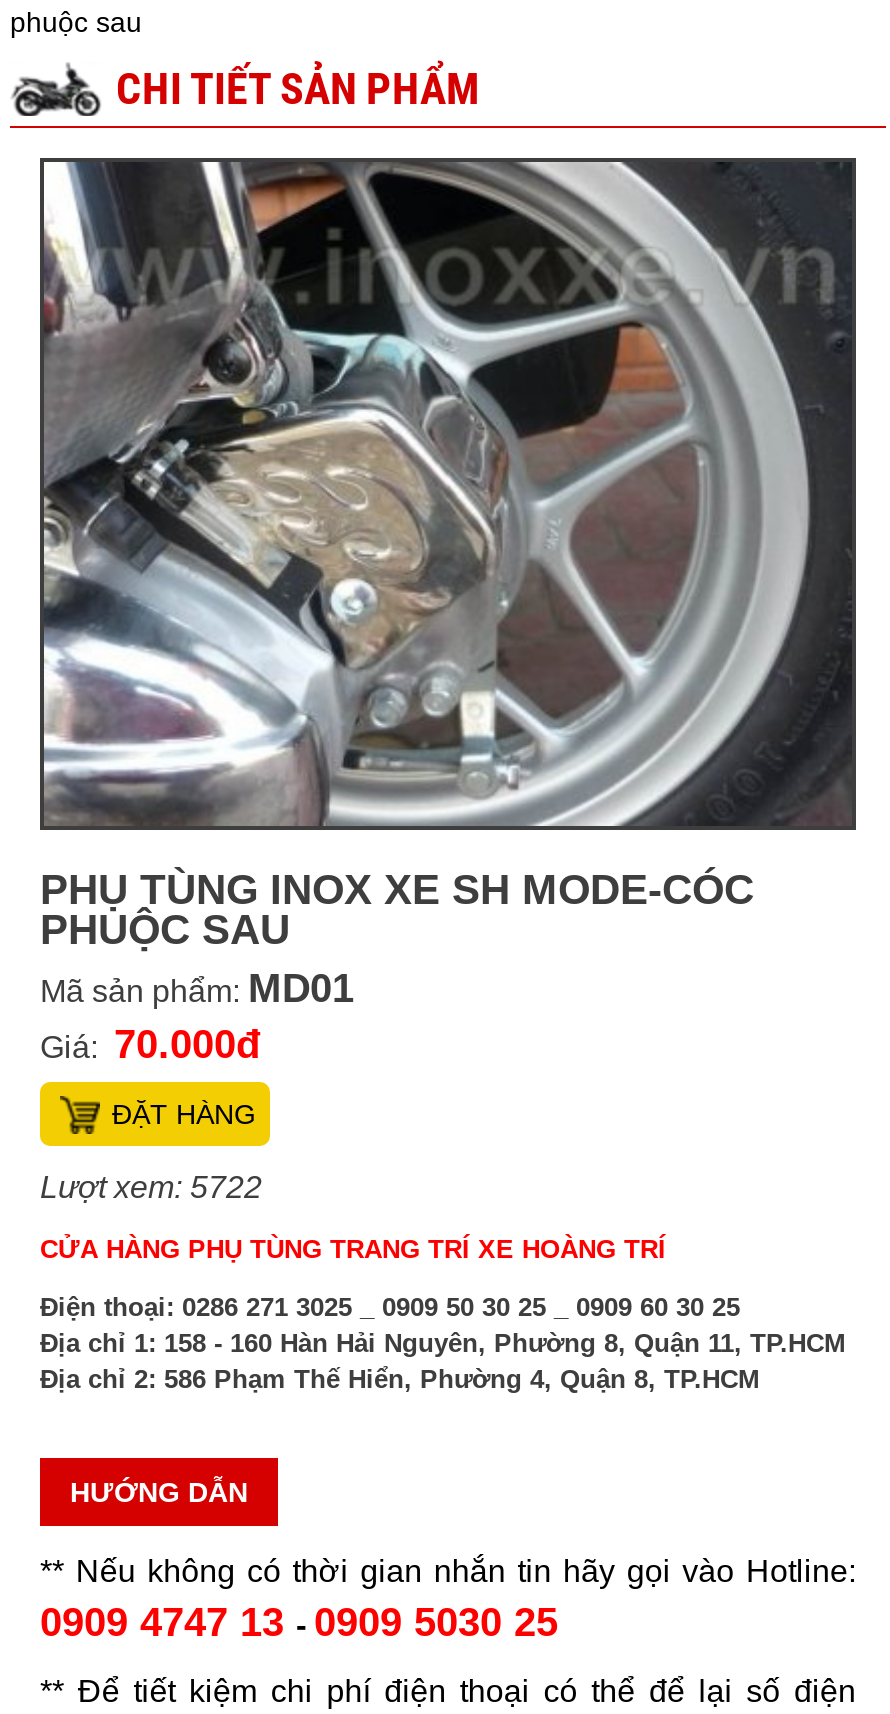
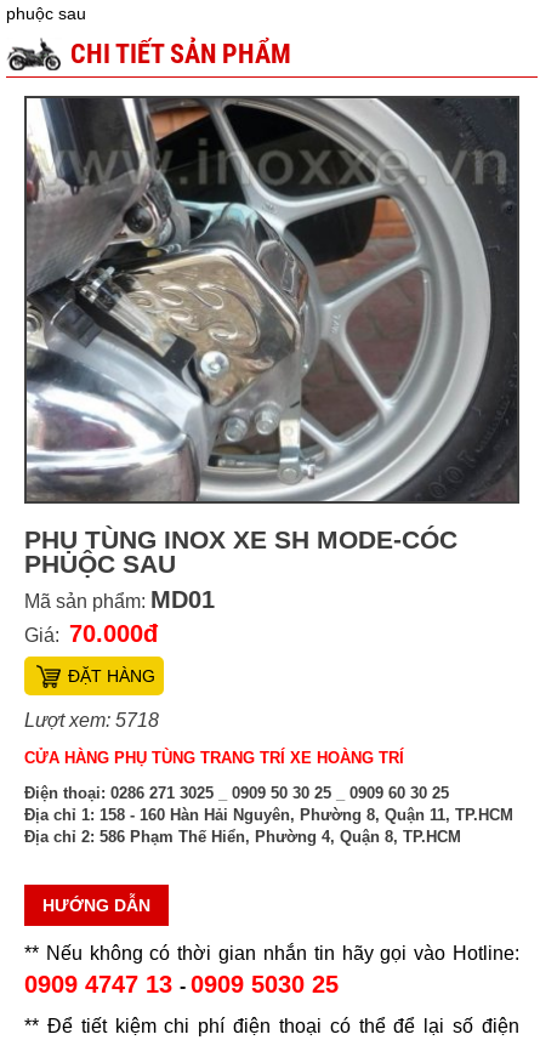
[40,1170,262,1204] Lượt xem: 5722 -> [24,710,159,730] Lượt xem: 5718

